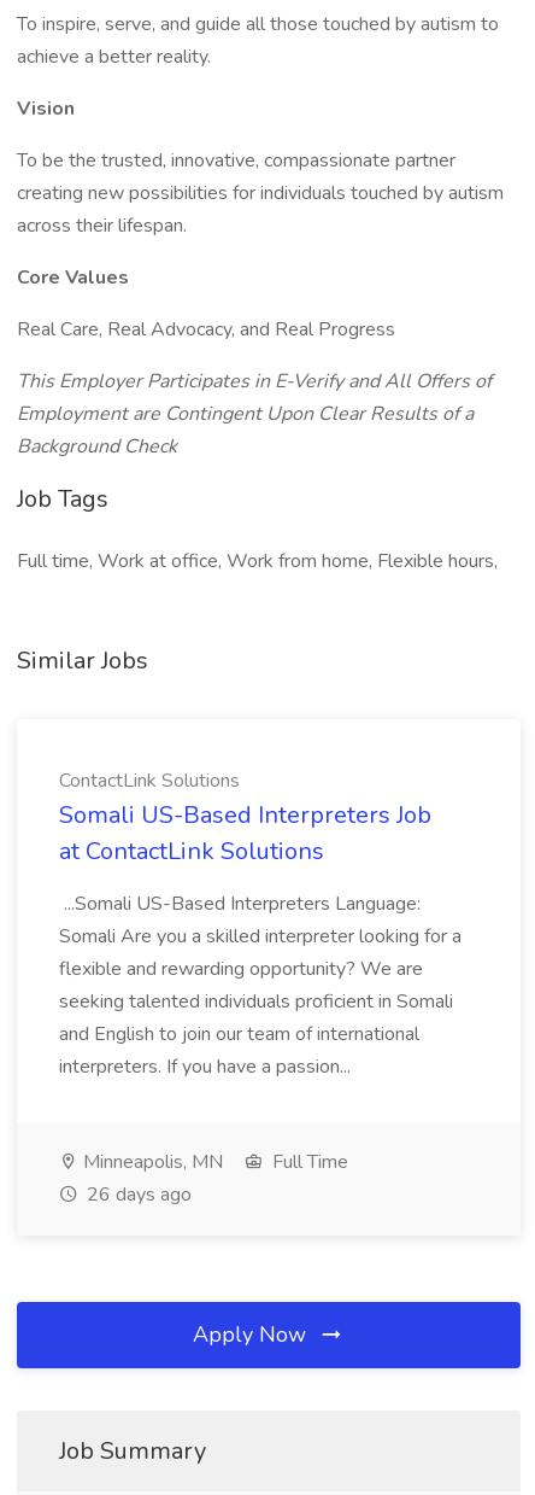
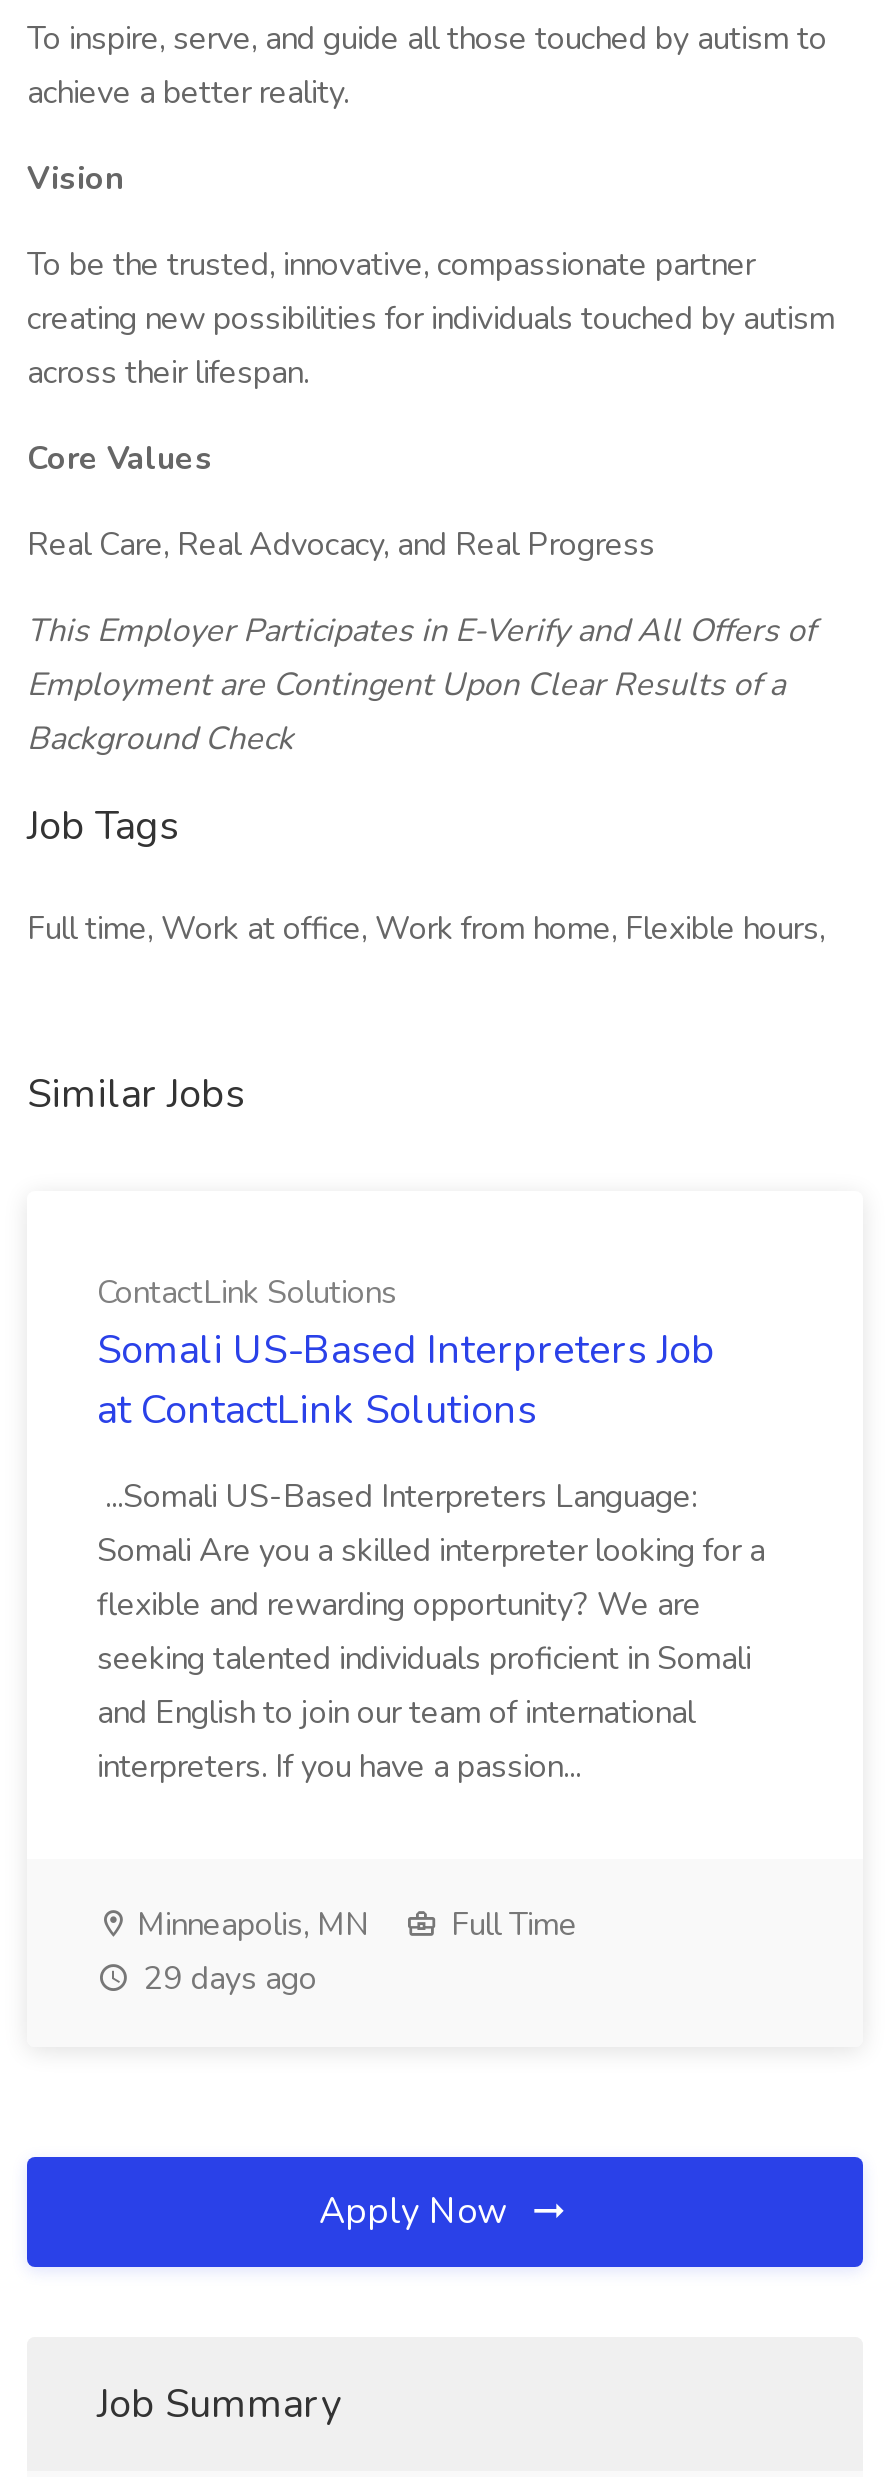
[82,1181,192,1208] 26 days ago -> [135,1957,317,2001] 29 days ago

